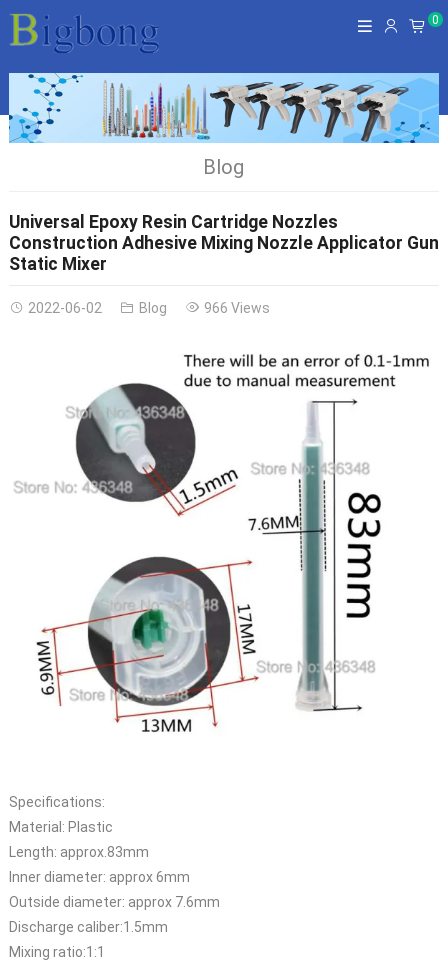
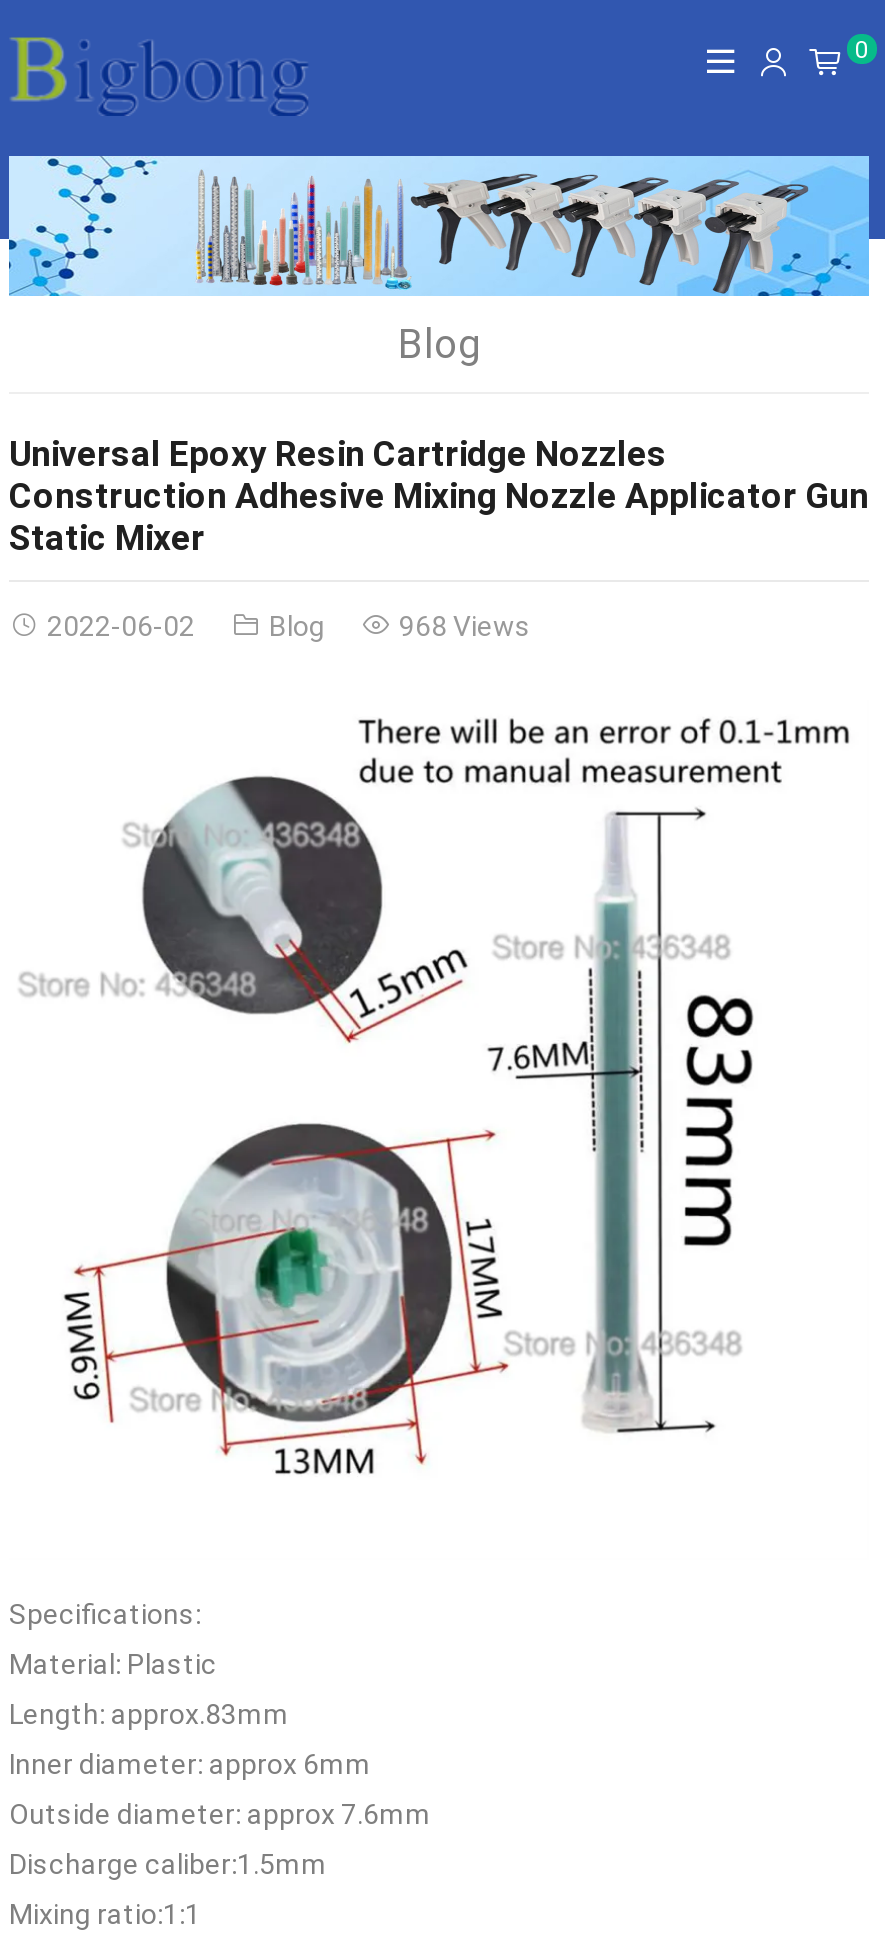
[204,300,270,316] 966 Views -> [399,610,531,642] 968 Views

